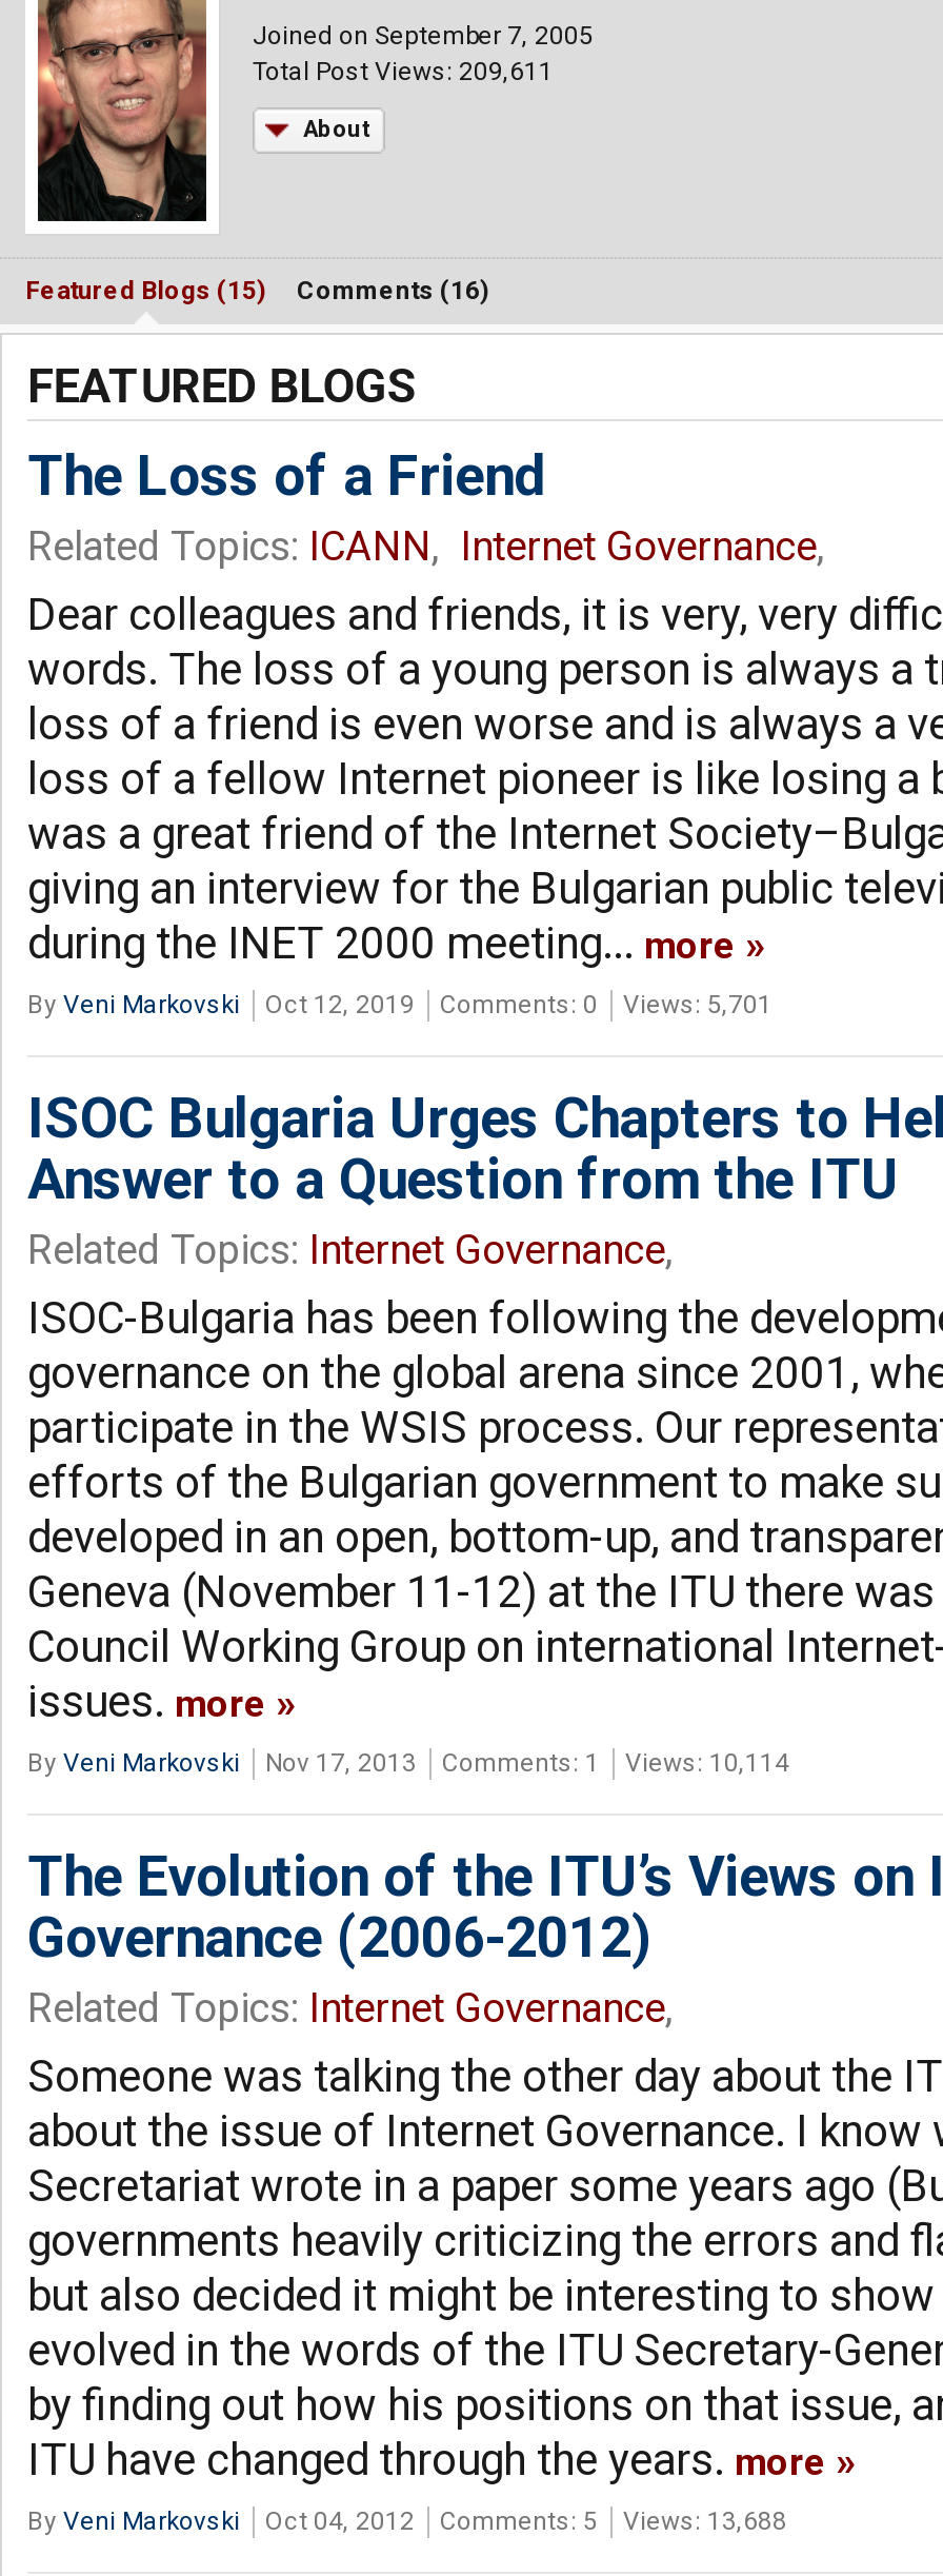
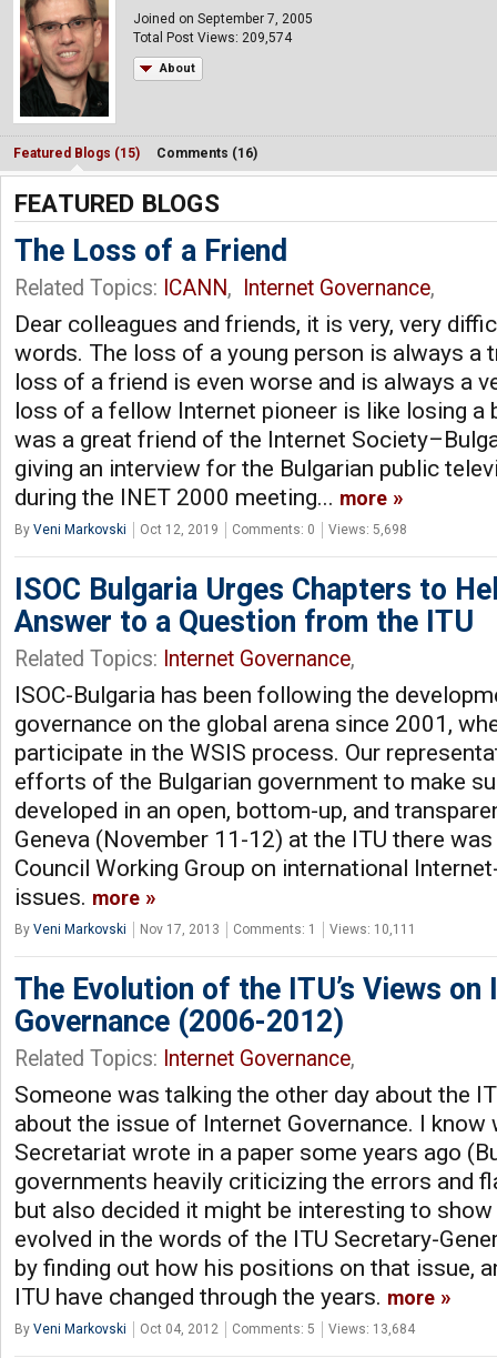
[253,57,554,86] Total Post Views: 209,611 -> [133,30,292,46] Total Post Views: 209,574
[27,991,773,1020] By Veni Markovski Oct 12, 2019 Comments: 0 Views: 5,701 -> [14,522,407,538] By Veni Markovski Oct 12, 2019 Comments: 0 Views: 5,698
[27,1749,789,1779] By Veni Markovski Nov 17, 2013 Comments: 1 Views: 10,114 -> [14,922,416,938] By Veni Markovski Nov 17, 2013 Comments: 1 Views: 10,111
[27,2507,787,2537] By Veni Markovski Oct 04, 2012 Comments: 5 Views: 13,688 -> [14,1322,415,1337] By Veni Markovski Oct 04, 2012 Comments: 5 Views: 13,684

